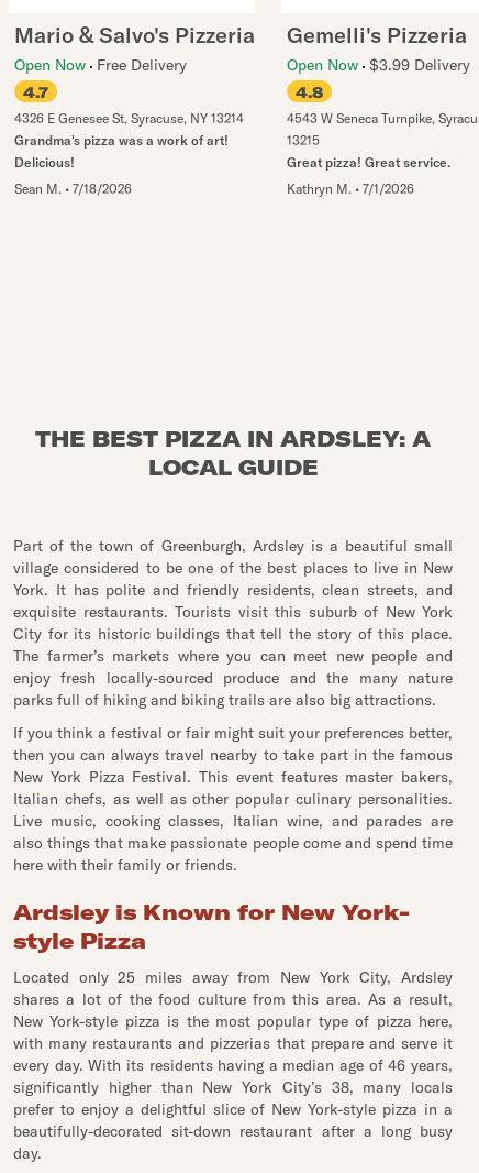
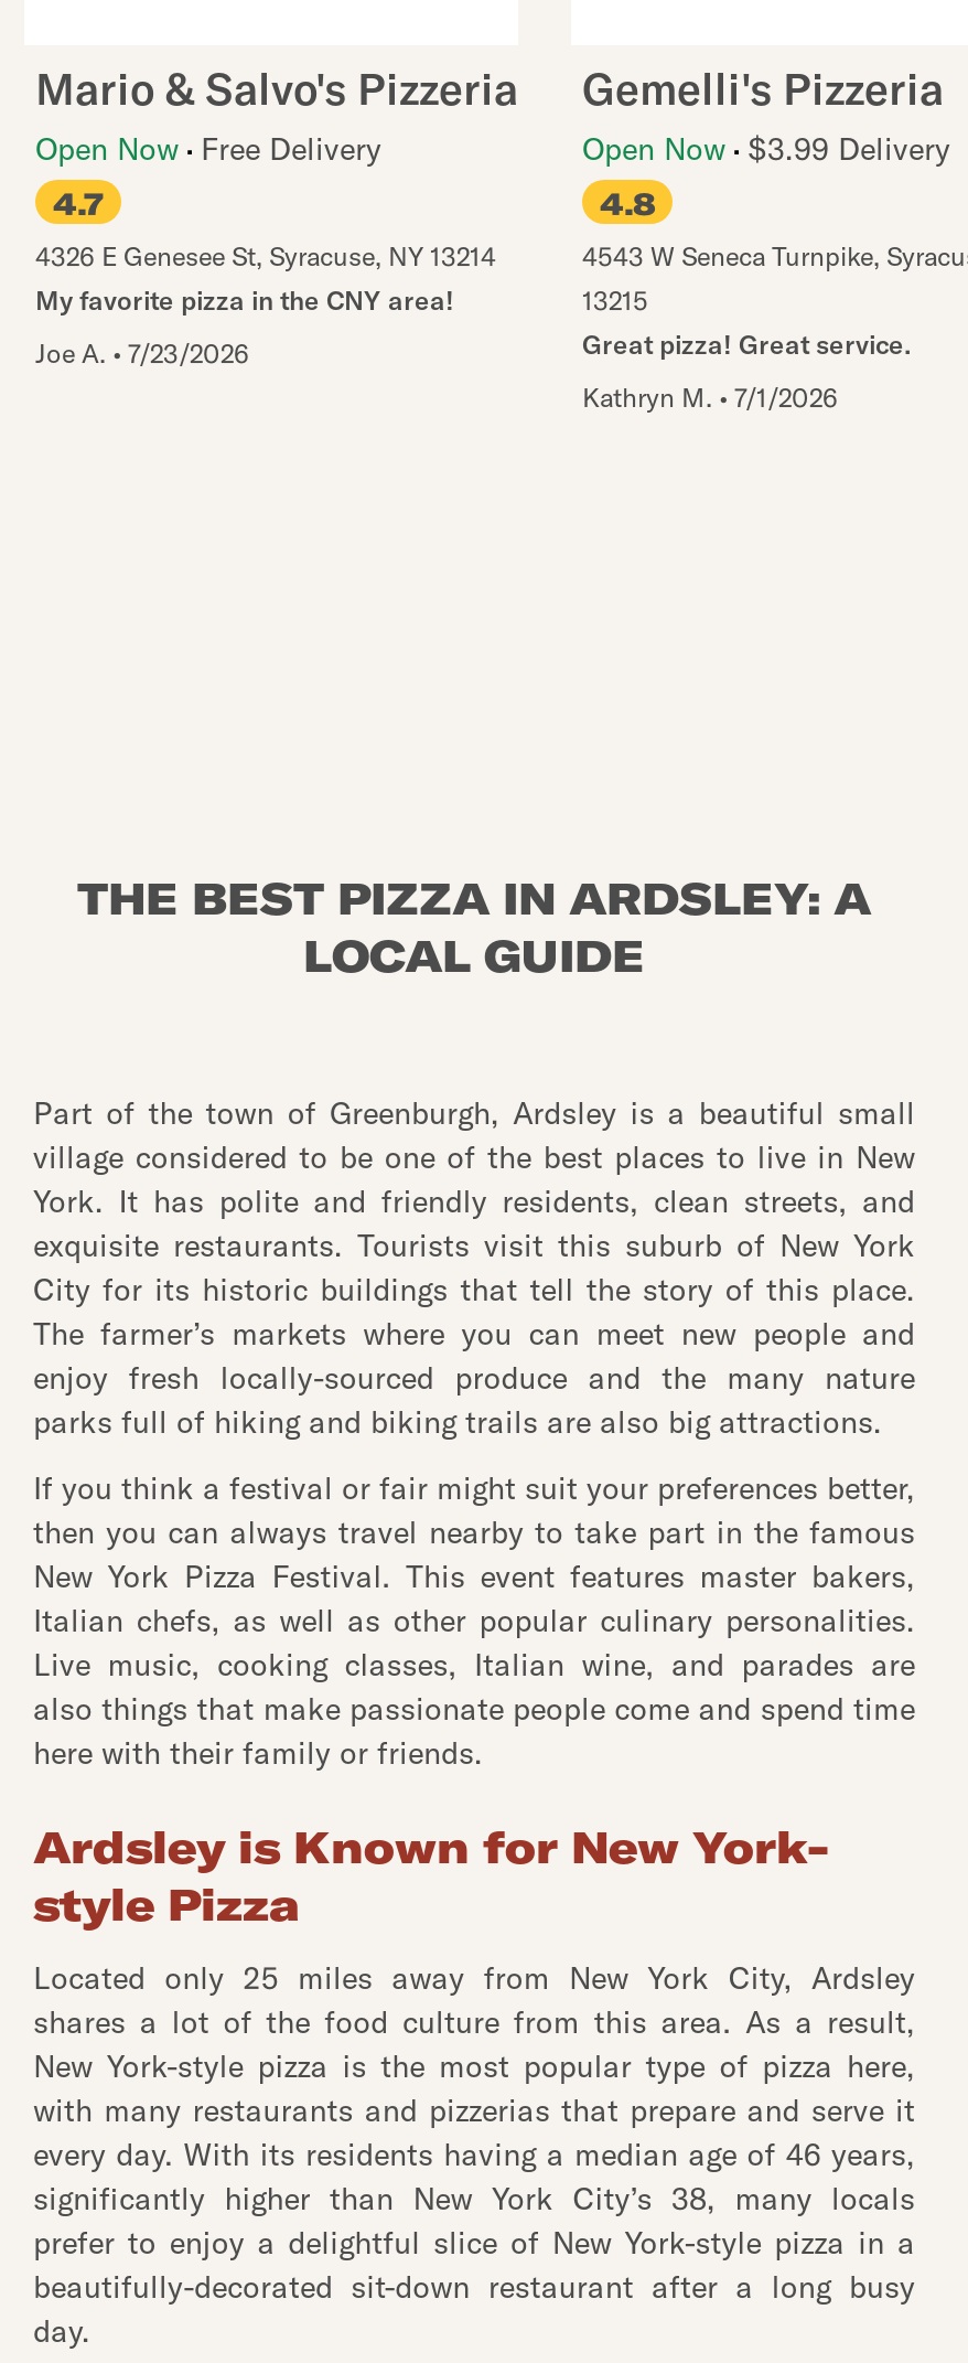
[14,132,229,171] Grandma's pizza was a work of art! | Delicious! -> [35,284,454,317] My favorite pizza in the CNY area!
[14,180,132,197] Sean M. • 7/18/2026 -> [35,336,249,370] Joe A. • 7/23/2026

